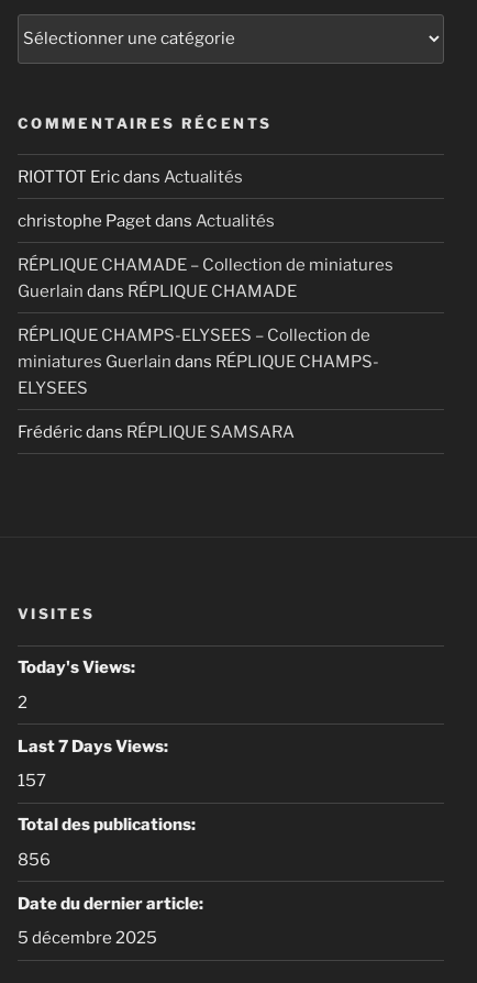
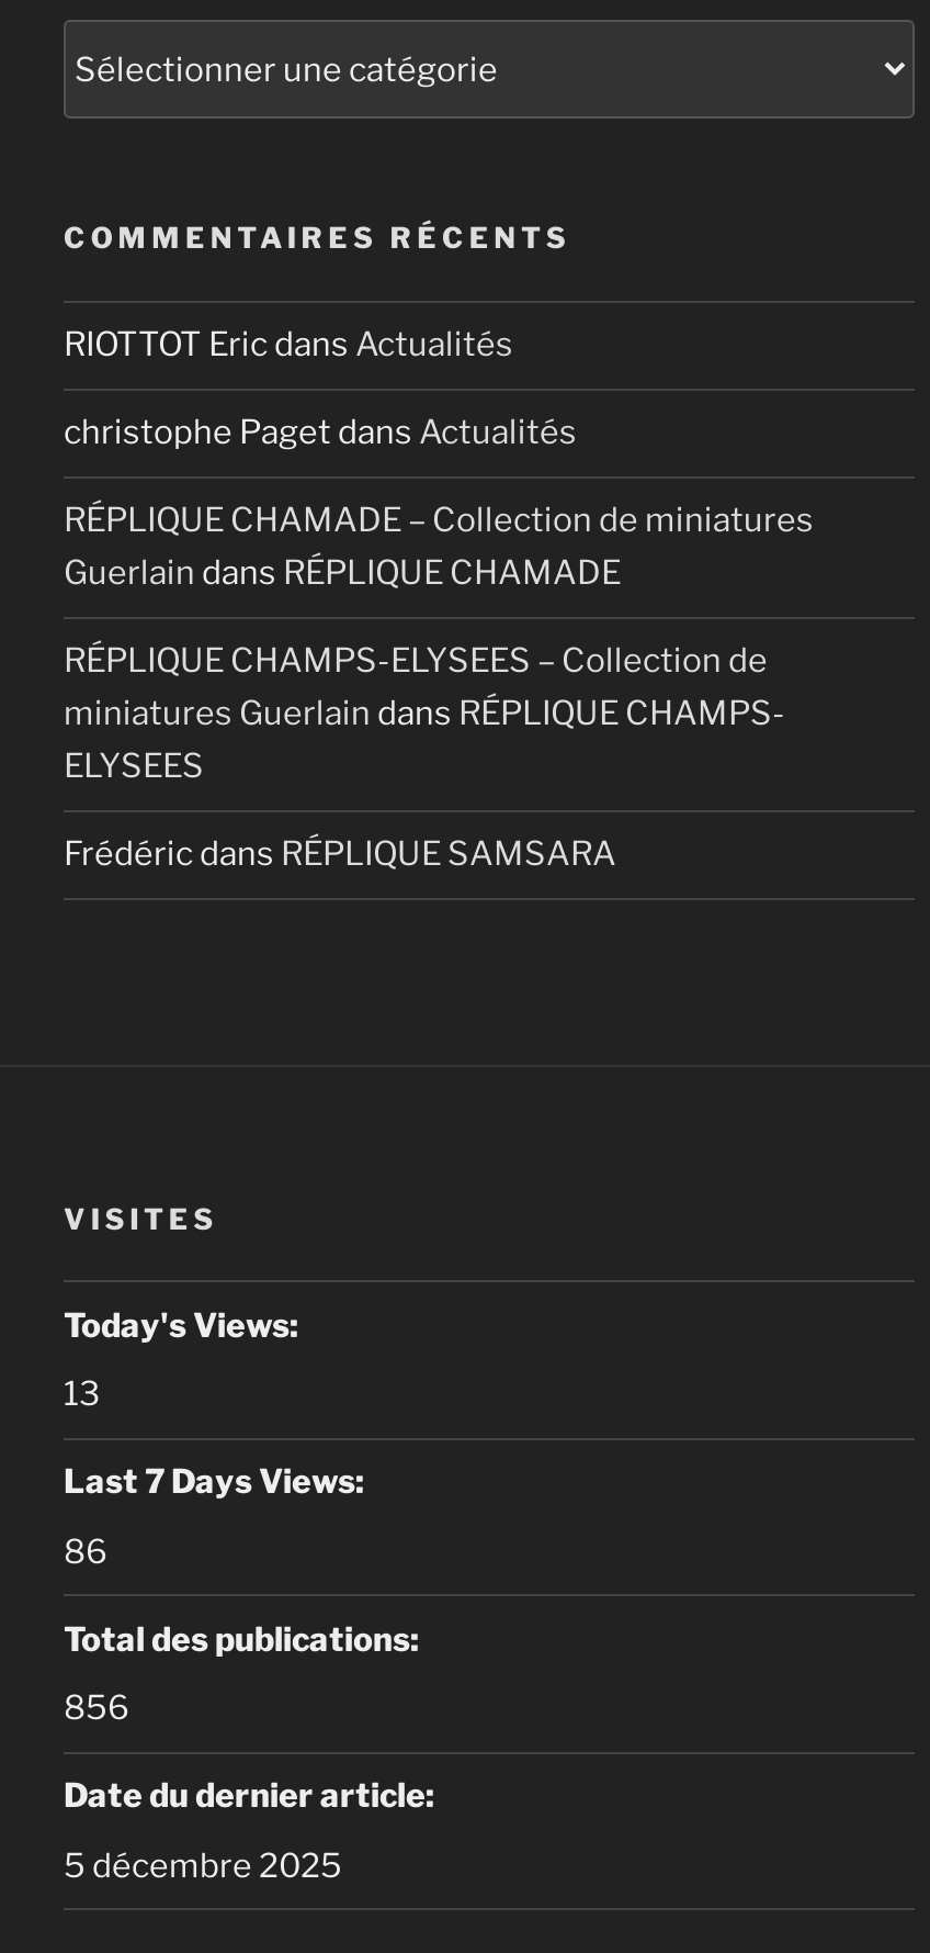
[18,692,27,712] 2 -> [64,1376,101,1416] 13
[18,771,46,791] 157 -> [64,1533,107,1572] 86

